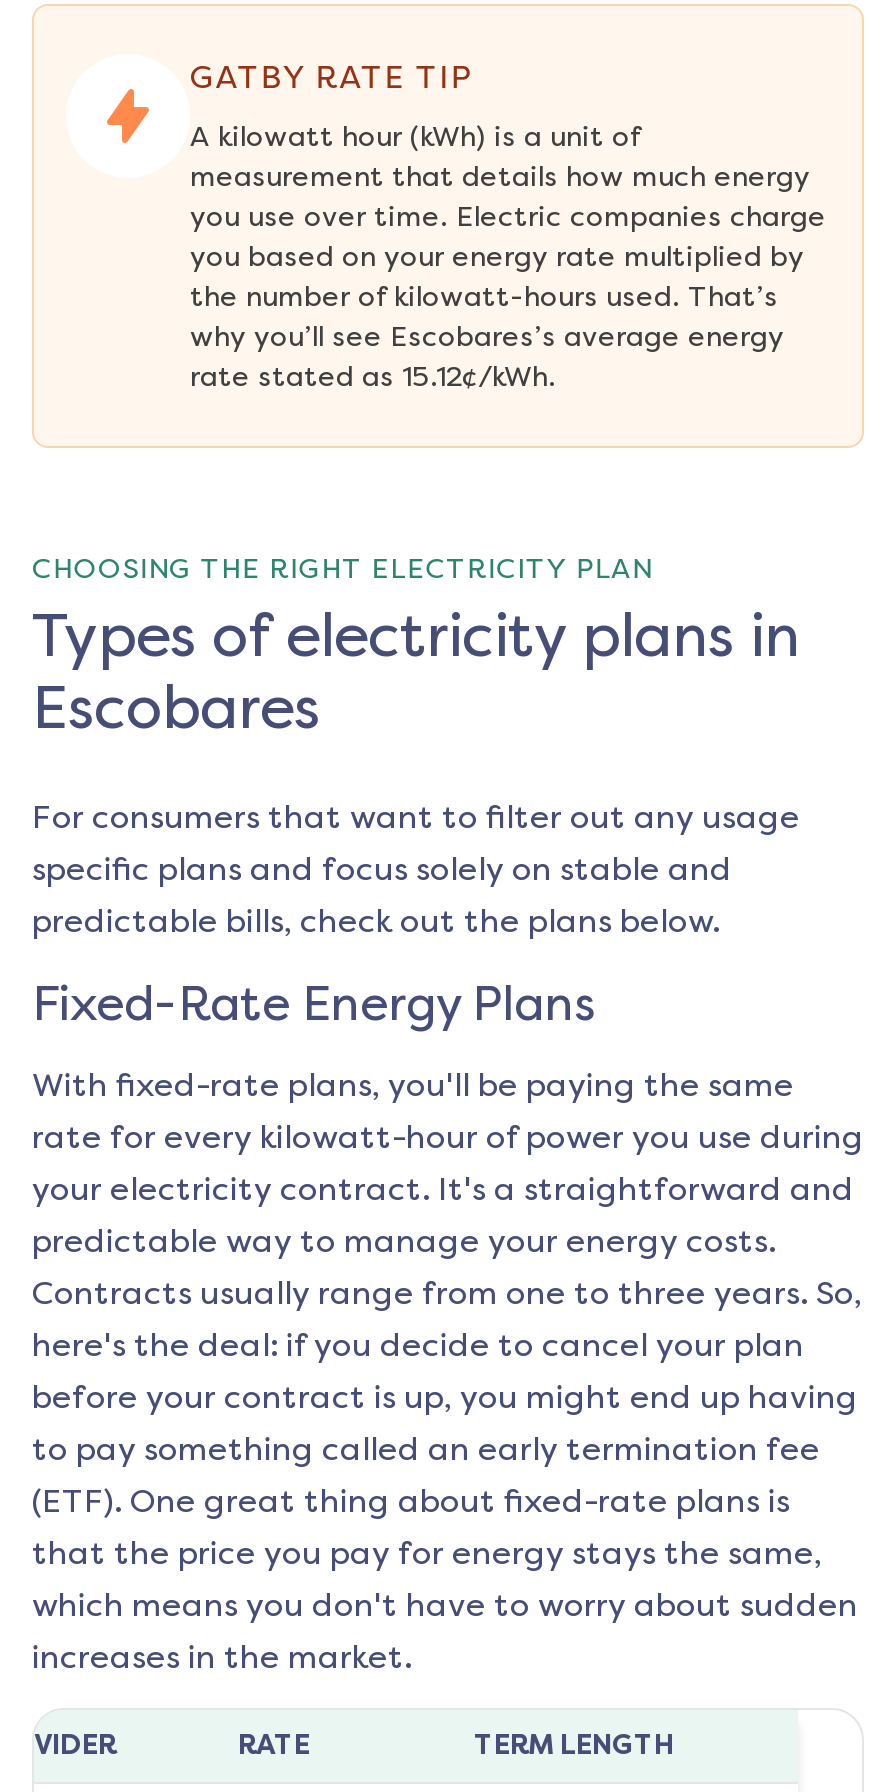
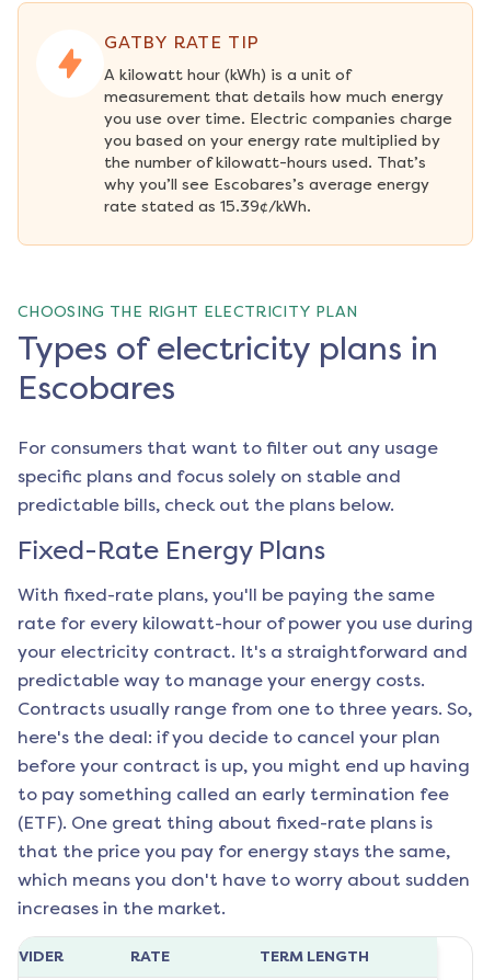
[190,360,556,394] rate stated as 15.12¢/kWh. -> [104,197,311,216] rate stated as 15.39¢/kWh.

